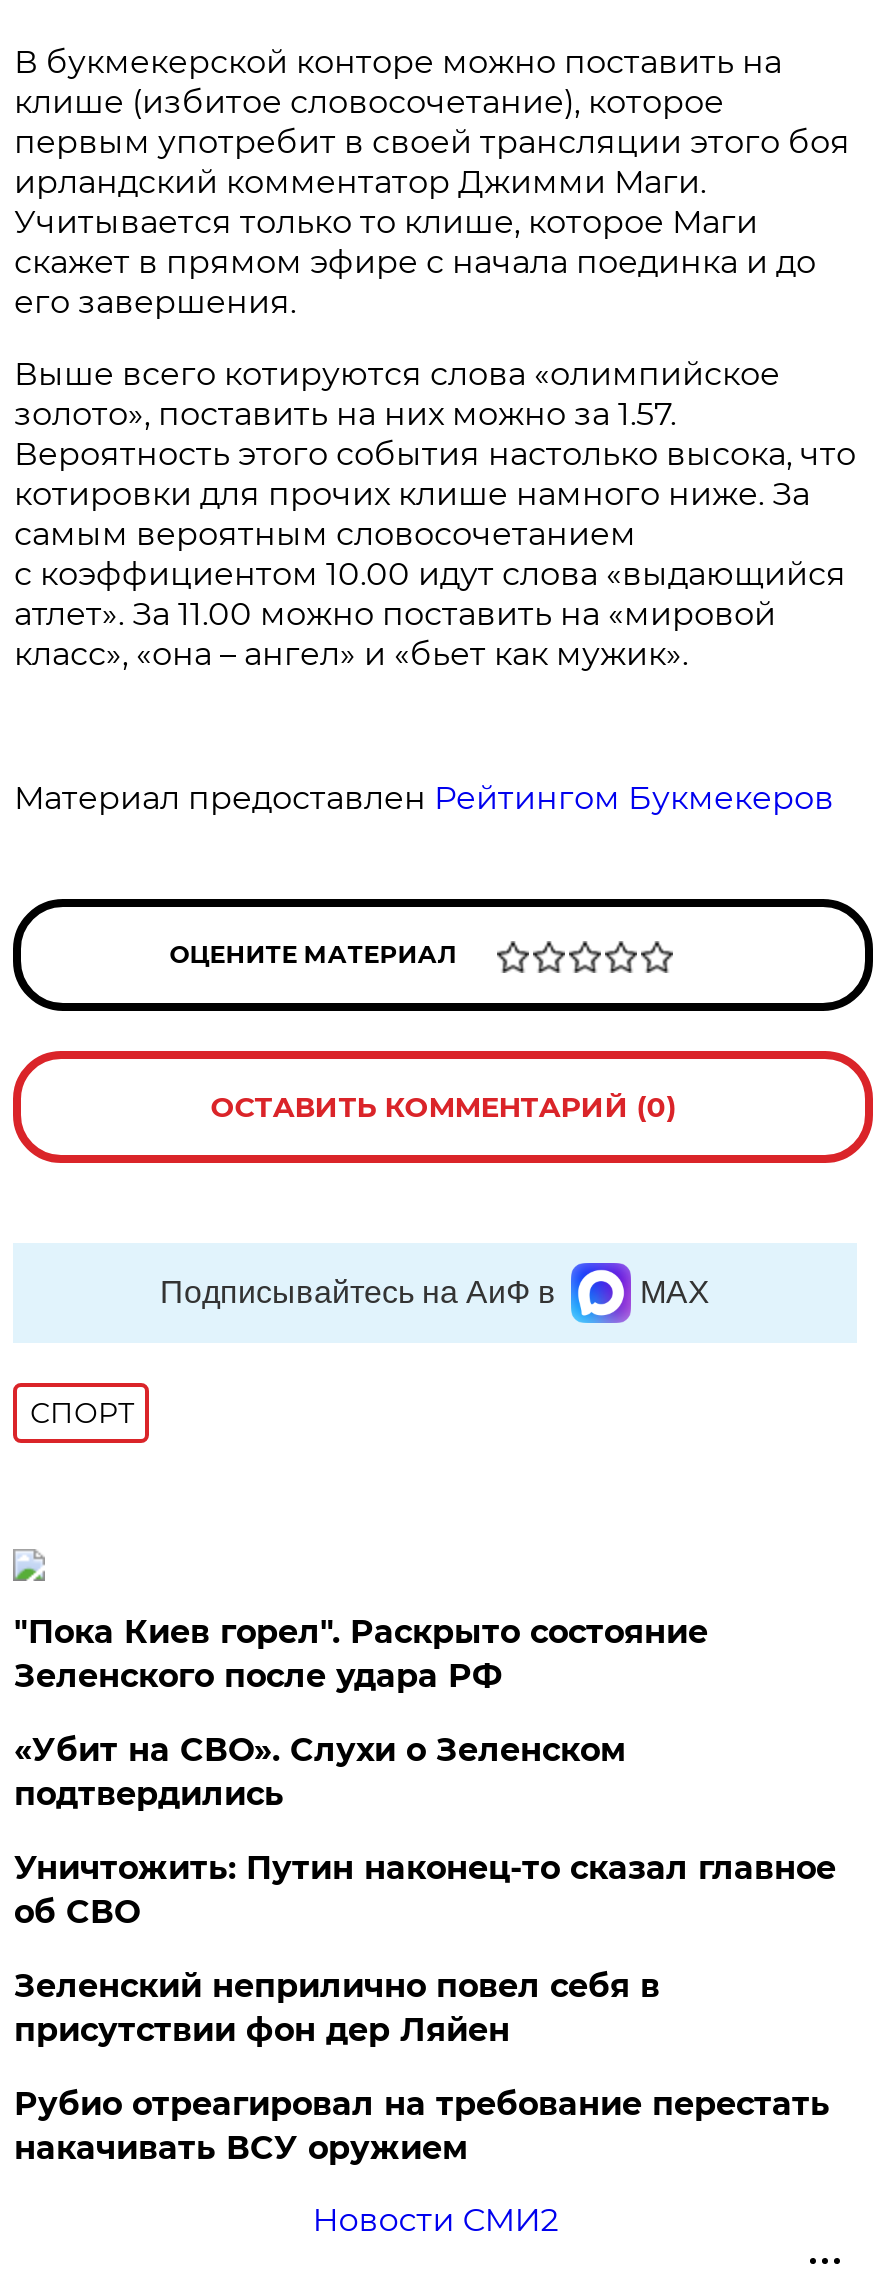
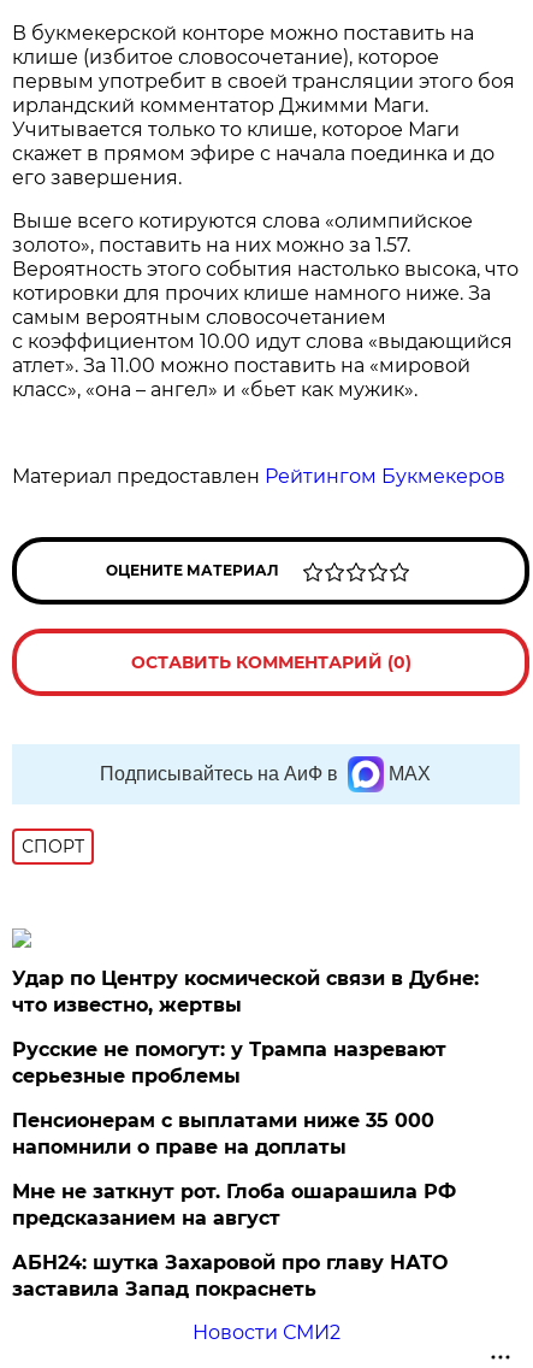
[14,1613,708,1695] "Пока Киев горел". Раскрыто состояние | Зеленского после удара РФ -> [13,967,479,1016] Удар по Центру космической связи в Дубне: | что известно, жертвы
[14,1731,626,1813] «Убит на СВО». Слухи о Зеленском | подтвердились -> [13,1038,447,1087] Русские не помогут: у Трампа назревают | серьезные проблемы
[14,1849,836,1931] Уничтожить: Путин наконец-то сказал главное | об СВО -> [13,1109,435,1158] Пенсионерам с выплатами ниже 35 000 | напомнили о праве на доплаты
[14,1967,660,2049] Зеленский неприлично повел cебя в | присутствии фон дер Ляйен -> [13,1180,456,1229] Мне не заткнут рот. Глоба ошарашила РФ | предсказанием на август
[14,2085,830,2167] Рубио отреагировал на требование перестать | накачивать ВСУ оружием -> [13,1251,448,1300] АБН24: шутка Захаровой про главу НАТО | заставила Запад покраснеть

